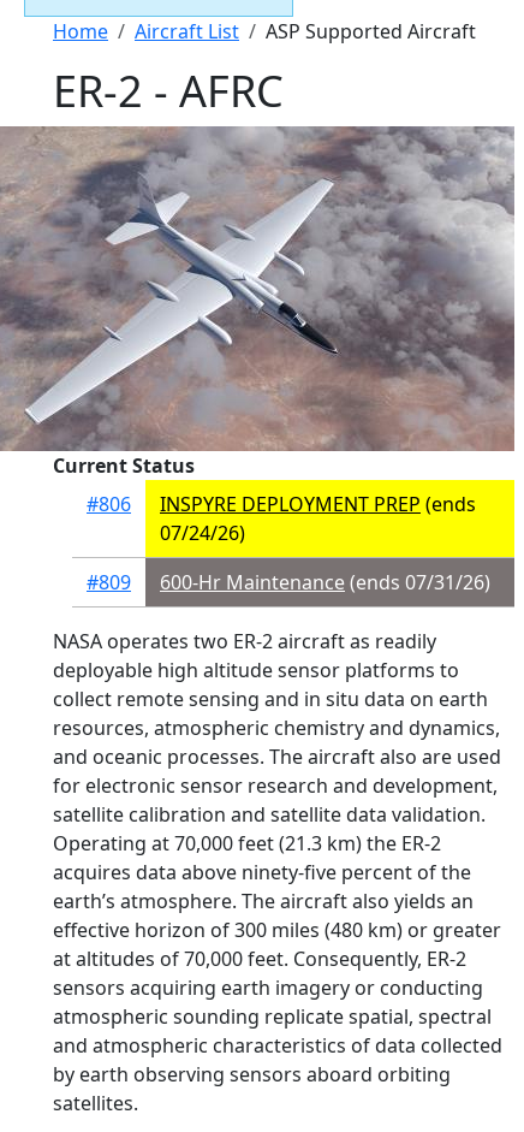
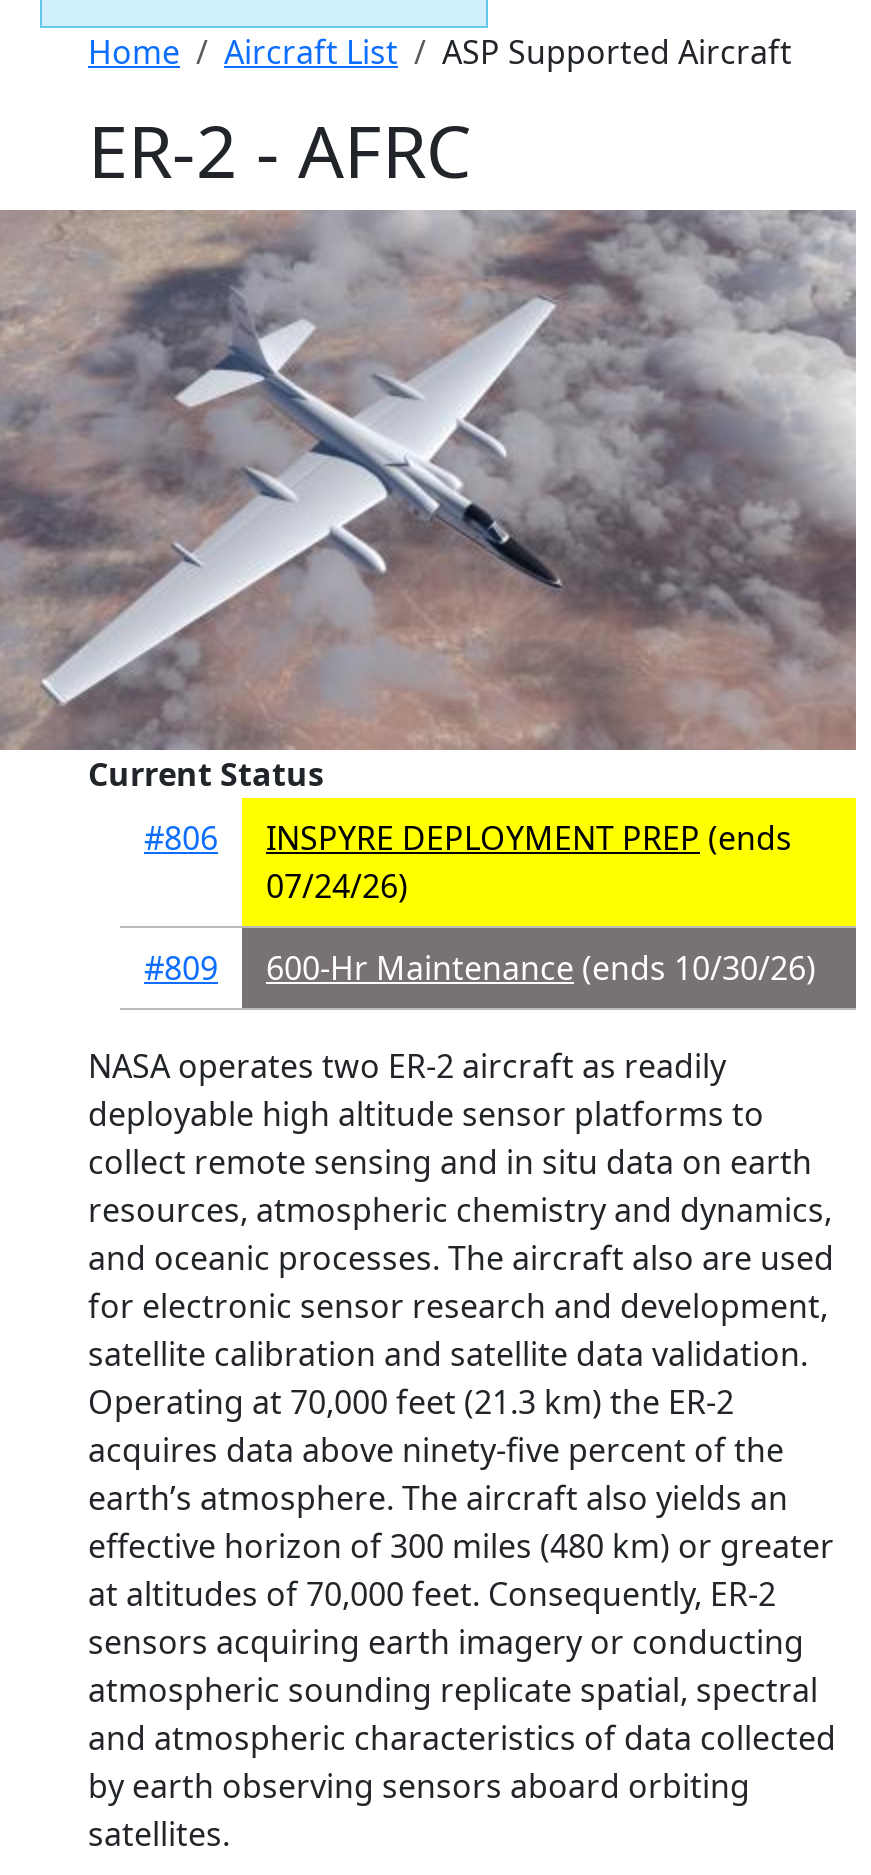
[160,569,490,595] 600-Hr Maintenance (ends 07/31/26) -> [266,946,816,990] 600-Hr Maintenance (ends 10/30/26)

